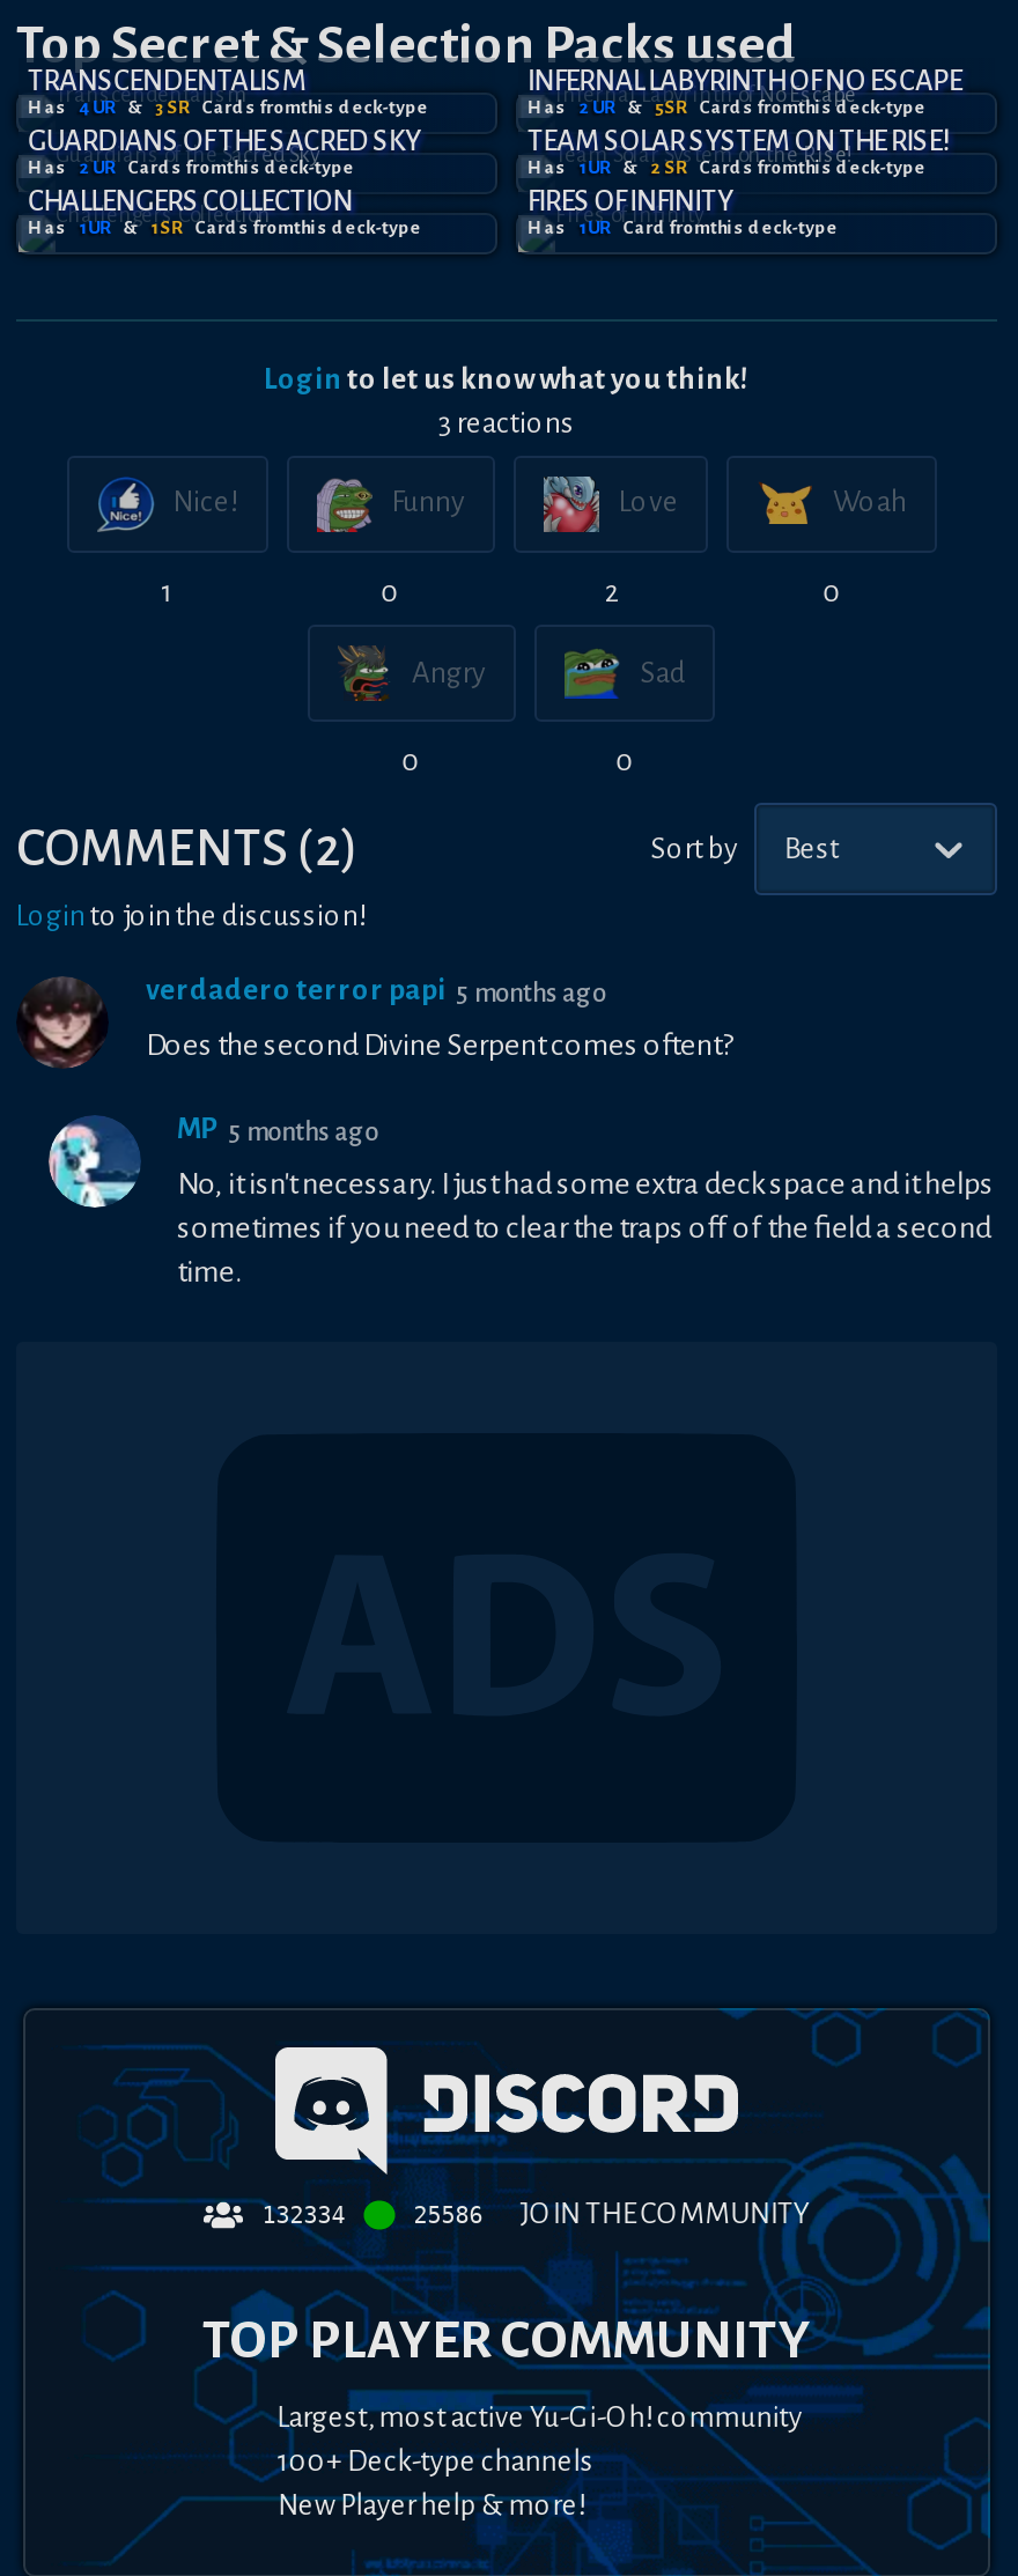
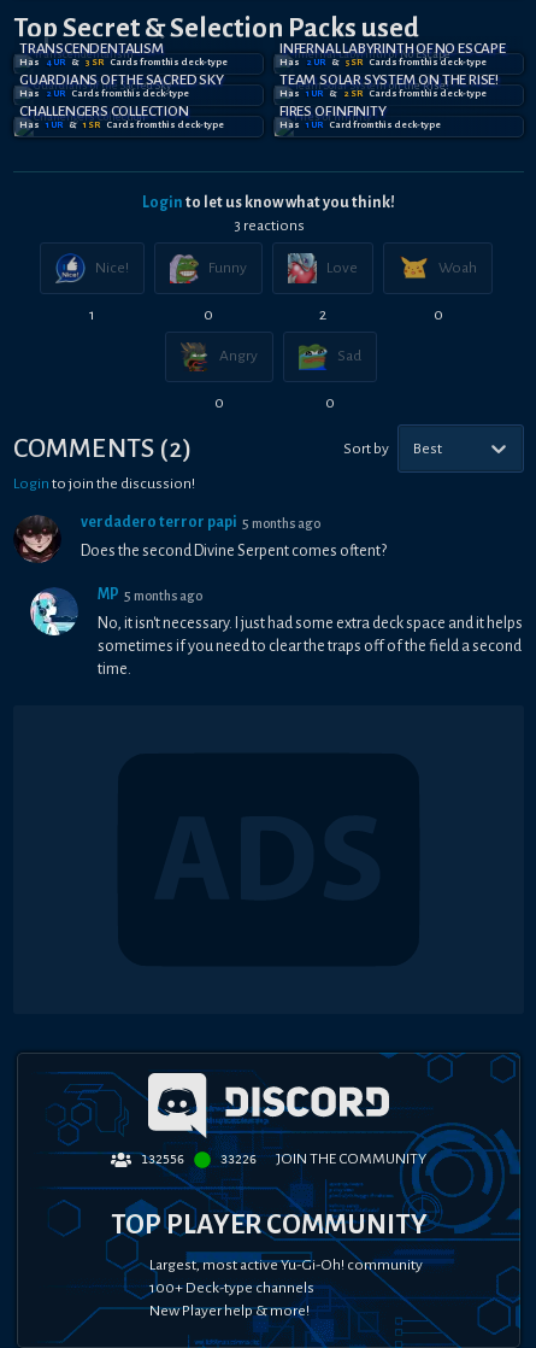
[262,2202,345,2228] 132334 -> [141,1153,185,1166] 132556
[414,2198,809,2230] 25586 JOIN THE COMMUNITY -> [220,1151,426,1168] 33226 JOIN THE COMMUNITY

